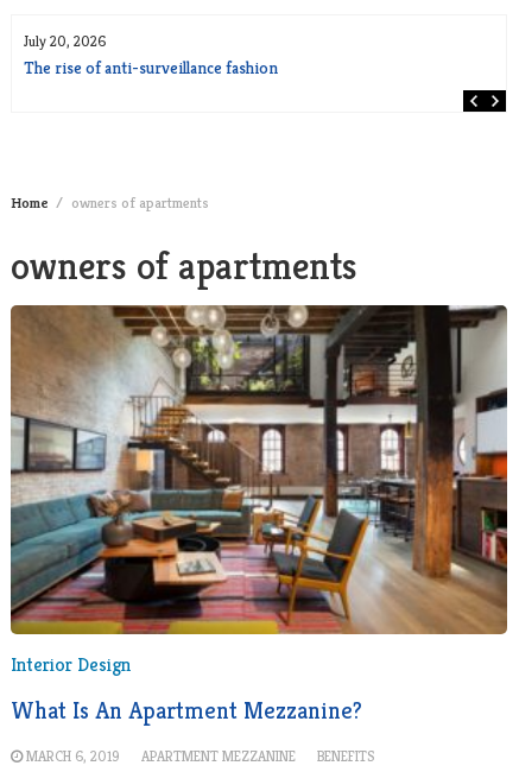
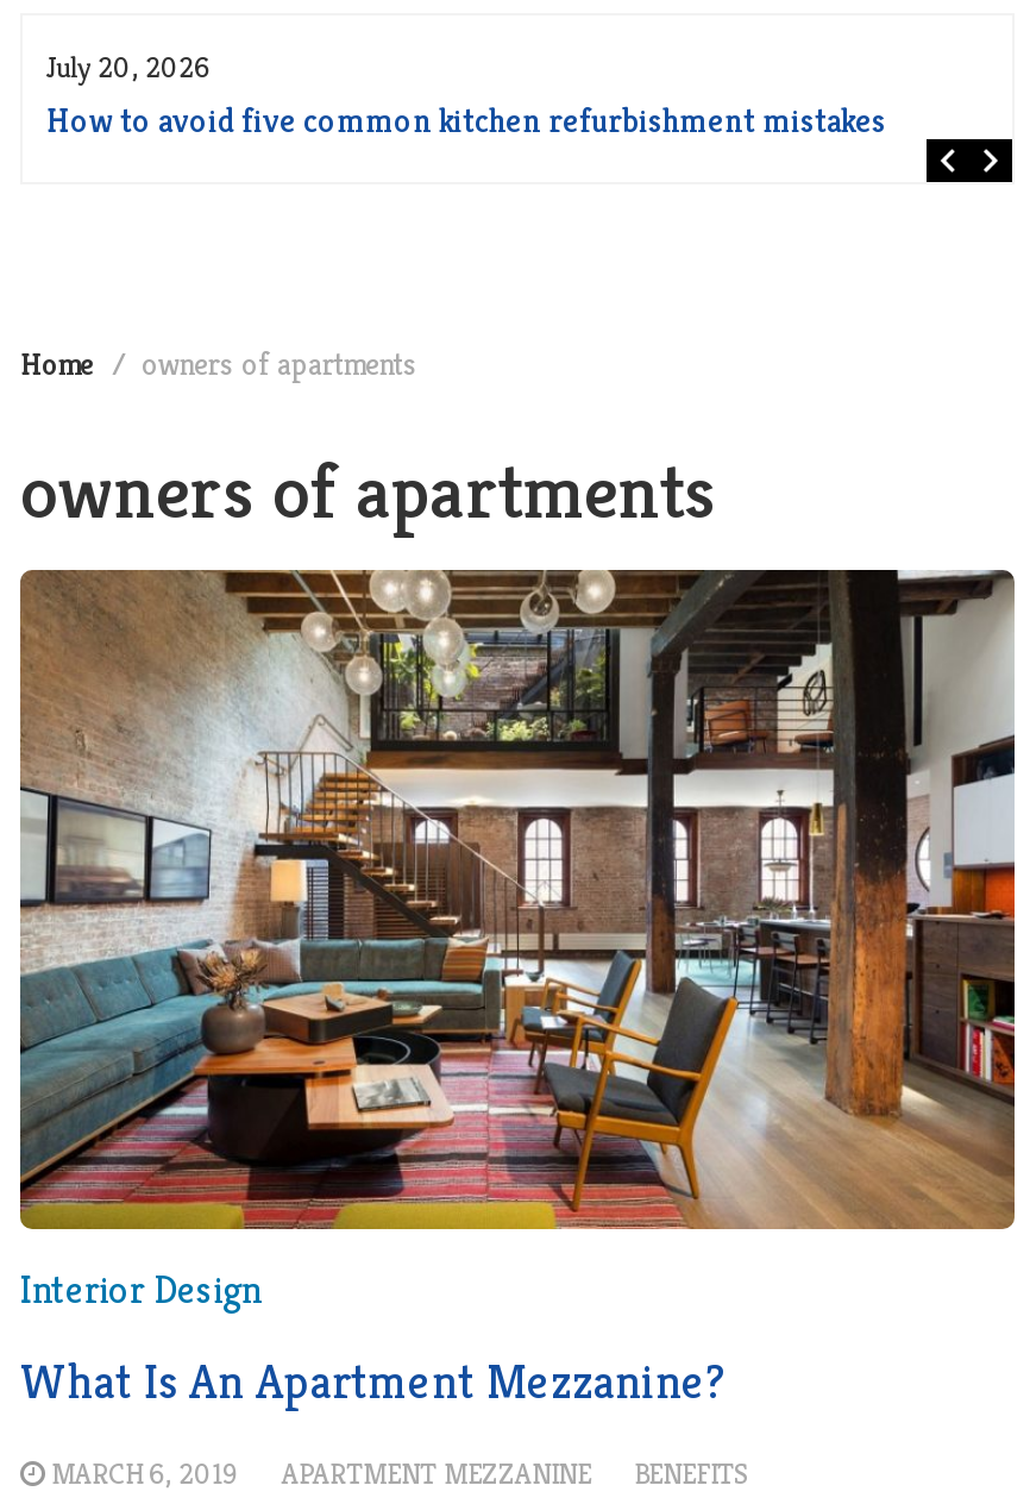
[24,57,278,78] The rise of anti-surveillance fashion -> [46,99,886,142] How to avoid five common kitchen refurbishment mistakes

